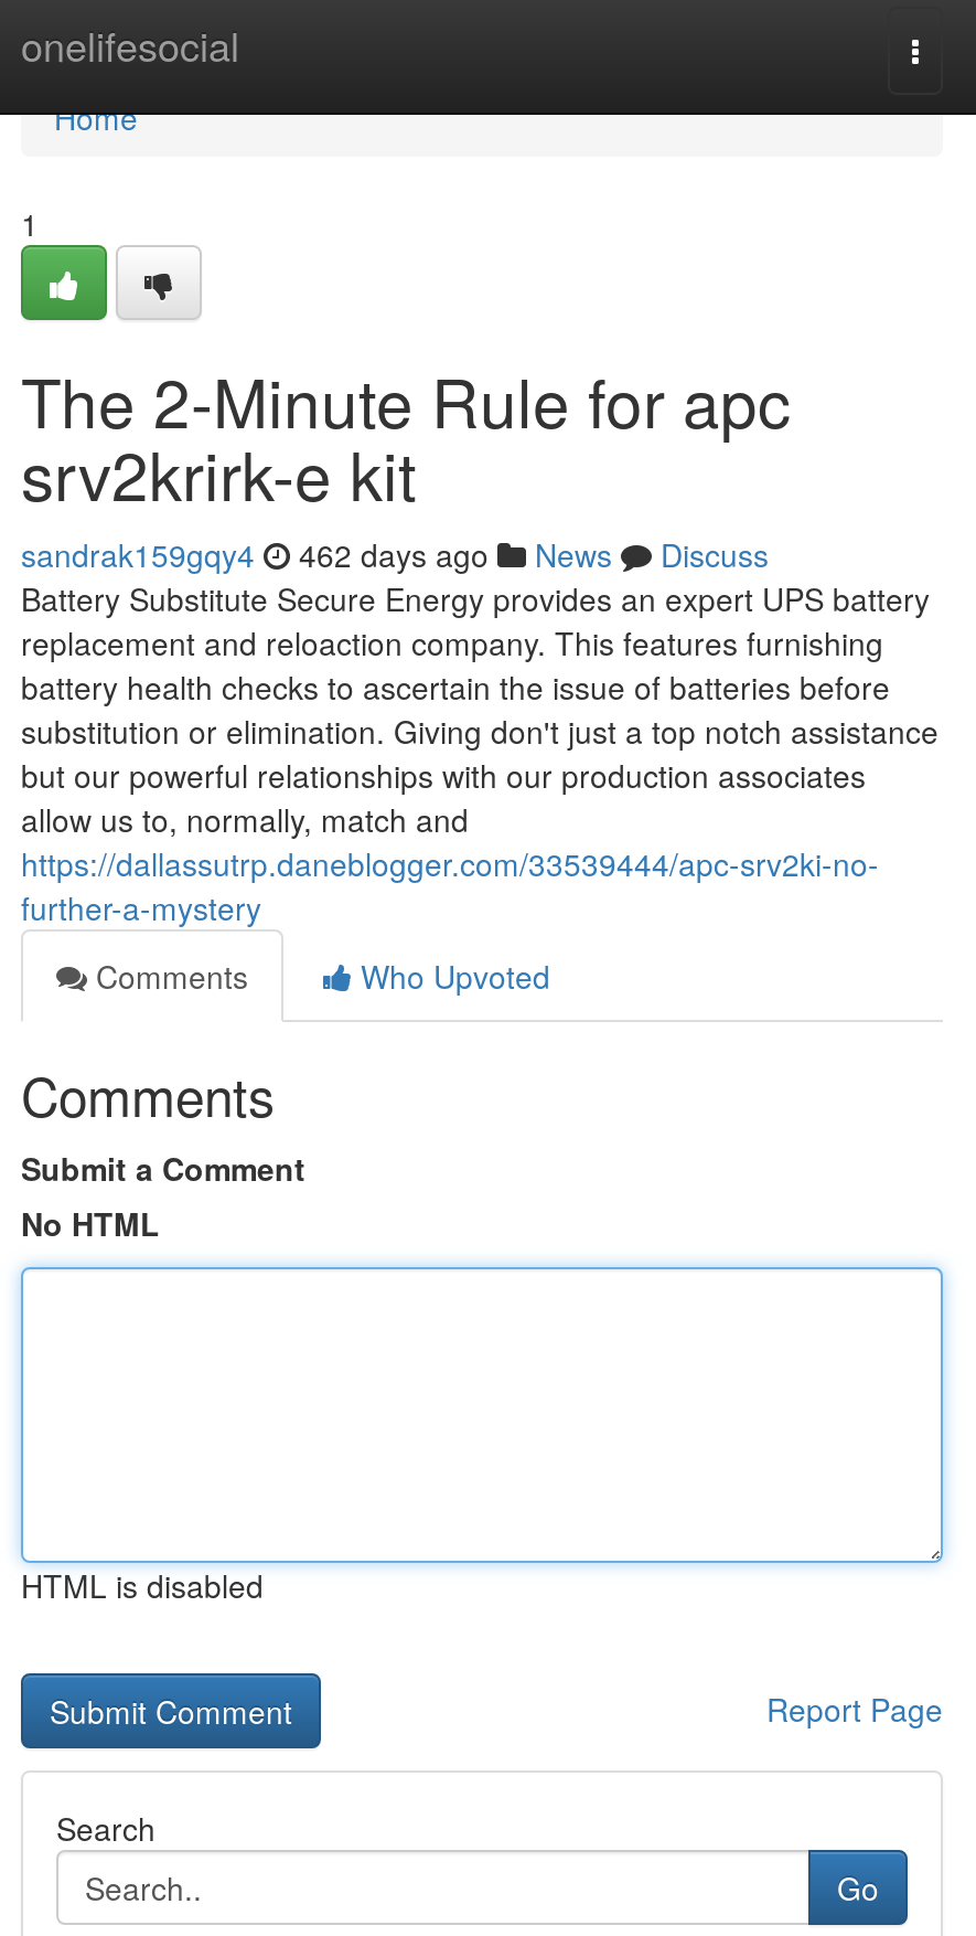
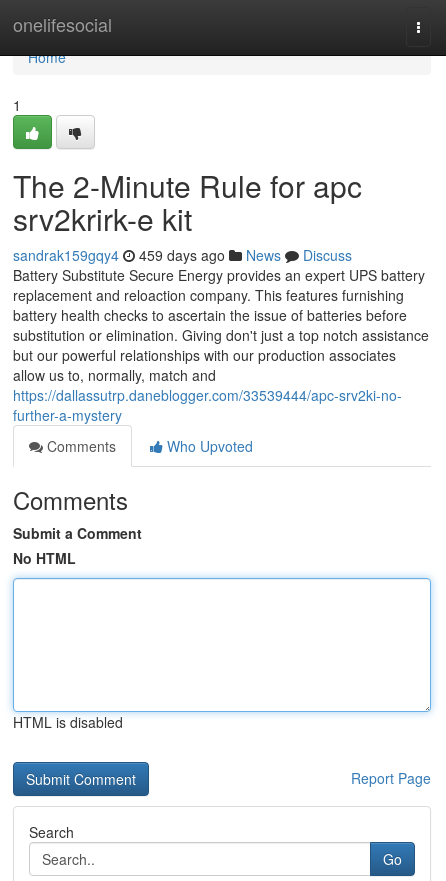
[21,532,769,576] sandrak159gqy4 462 days ago News Discuss -> [13,245,352,265] sandrak159gqy4 459 days ago News Discuss

